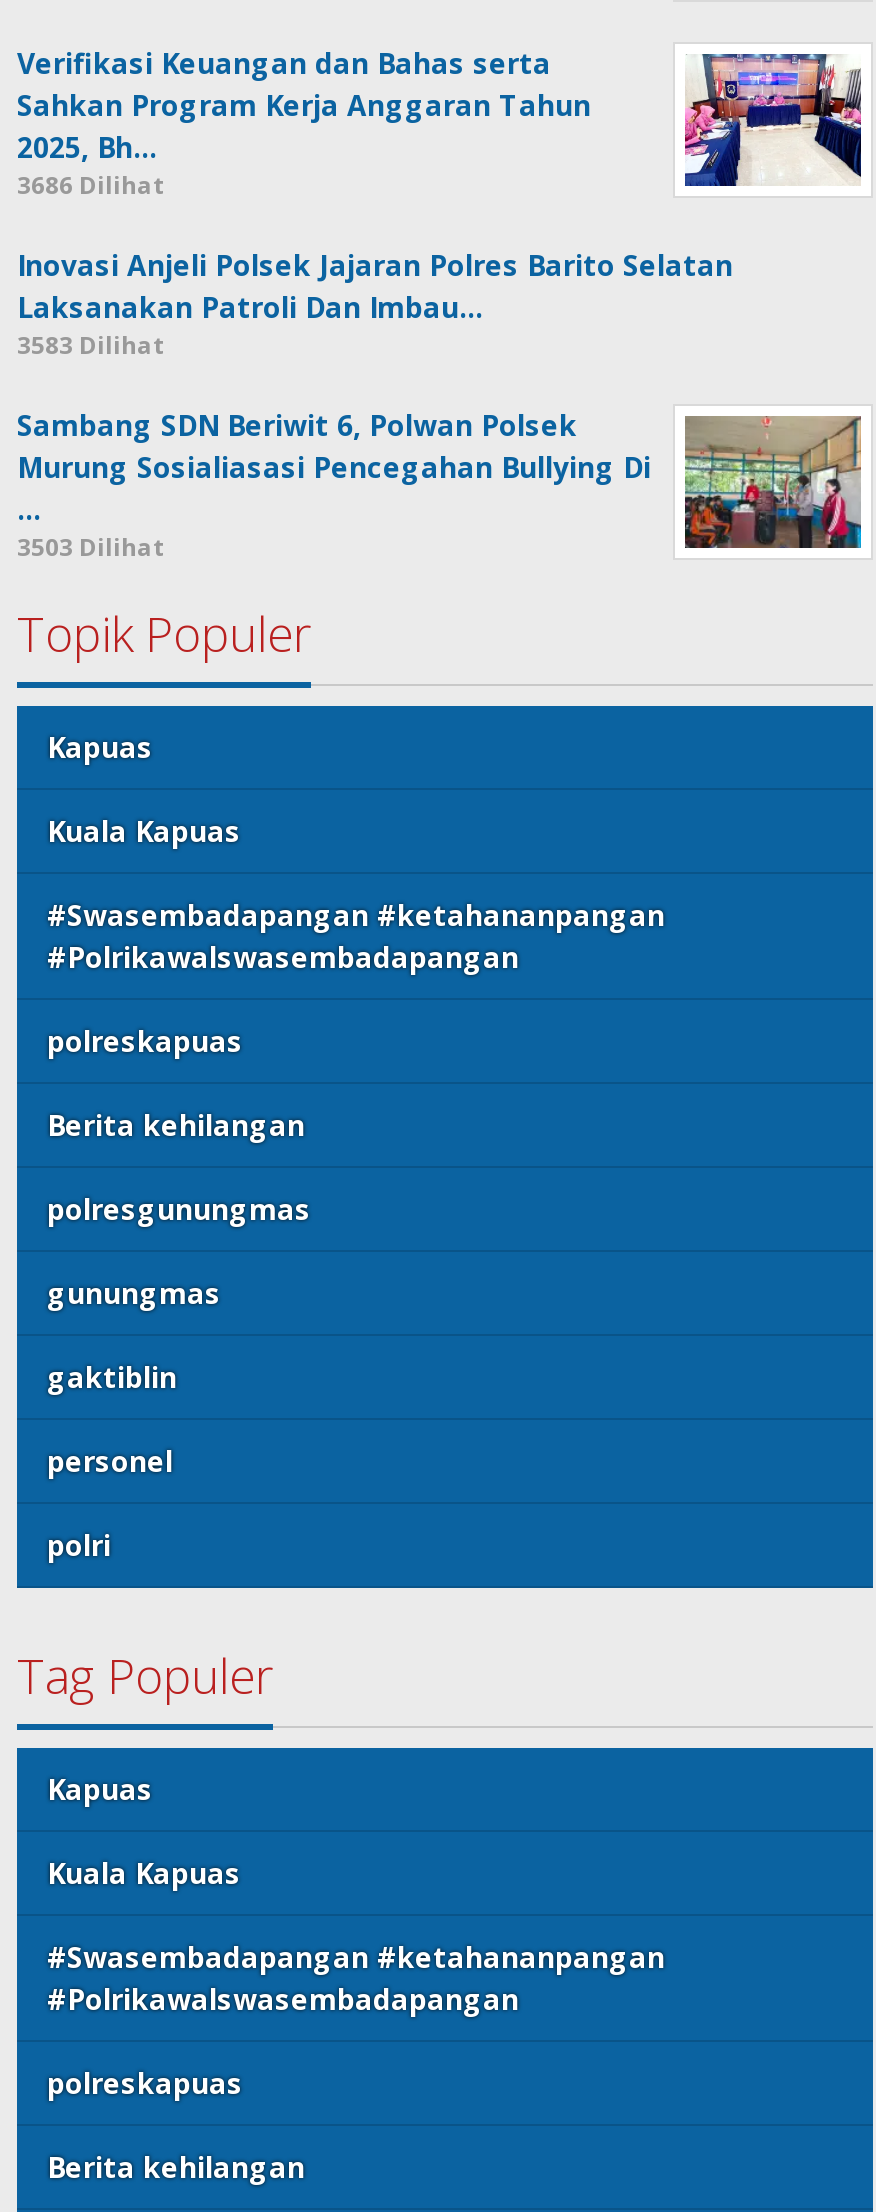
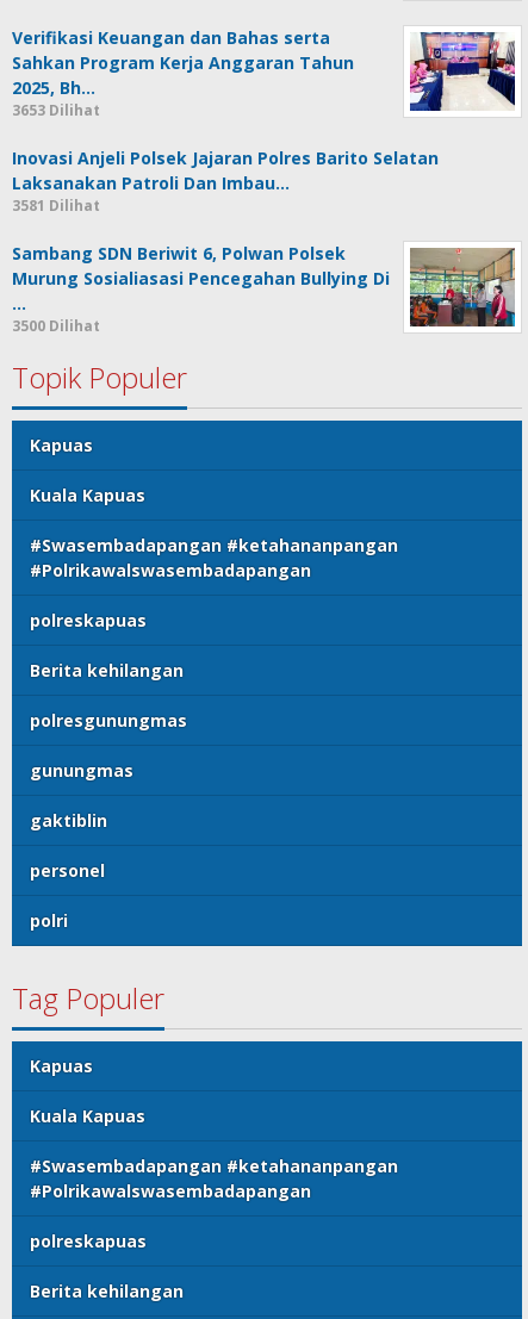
[17,169,165,203] 3686 Dilihat -> [12,100,100,121] 3653 Dilihat
[17,329,165,363] 3583 Dilihat -> [12,196,100,216] 3581 Dilihat
[17,531,165,565] 3503 Dilihat -> [12,316,100,336] 3500 Dilihat

